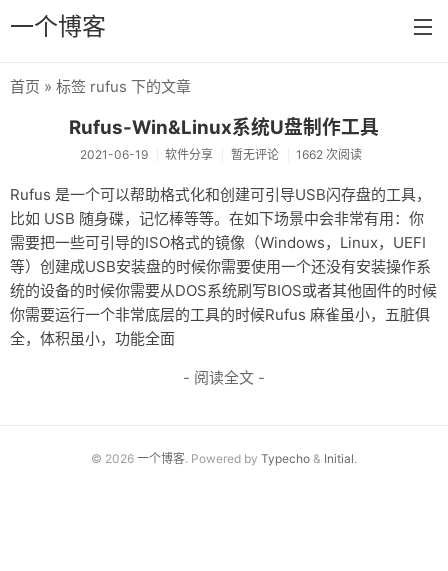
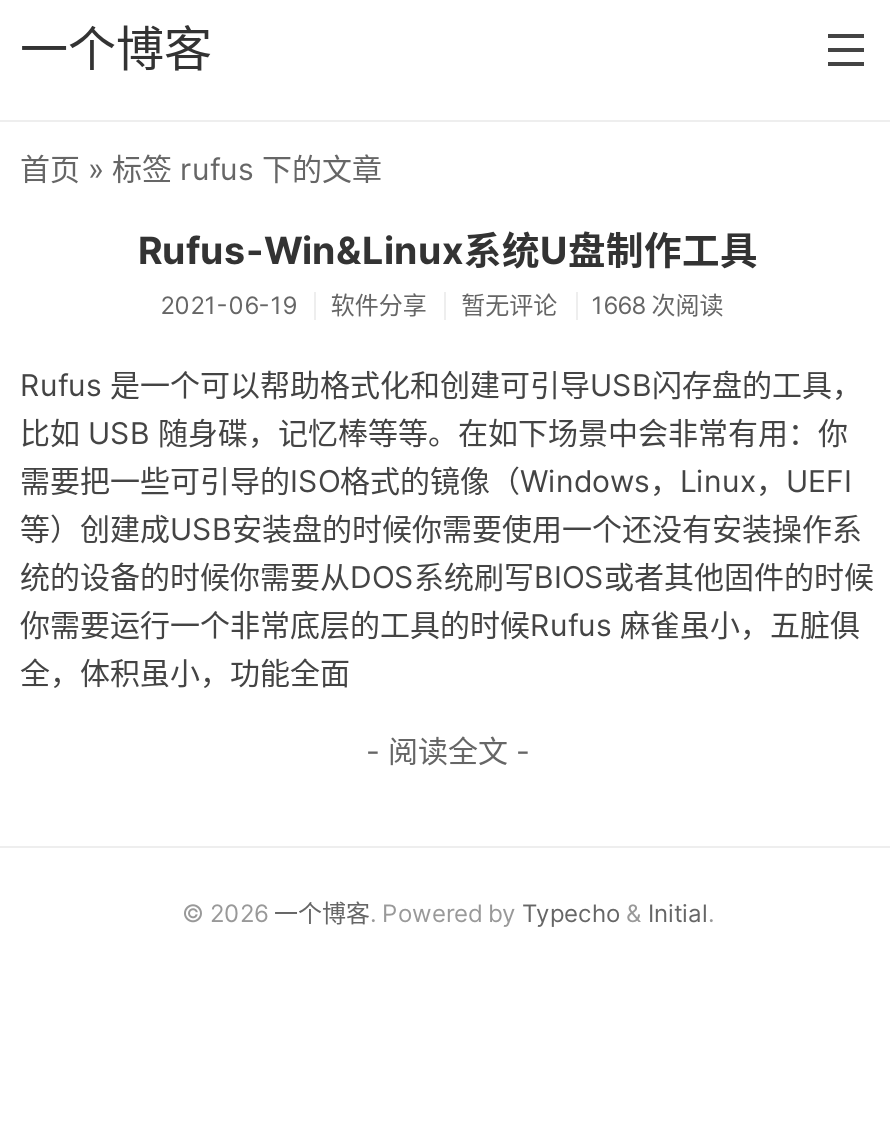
[296,147,362,162] 1662 次阅读 -> [592,290,724,320] 1668 次阅读

